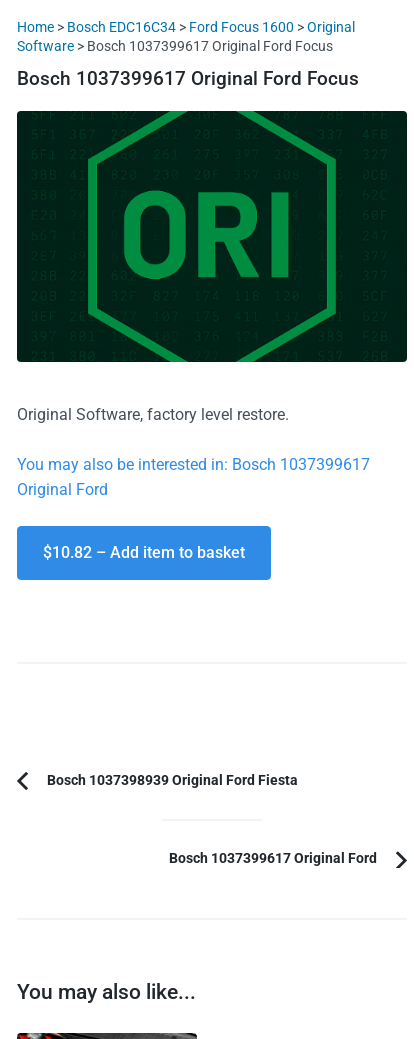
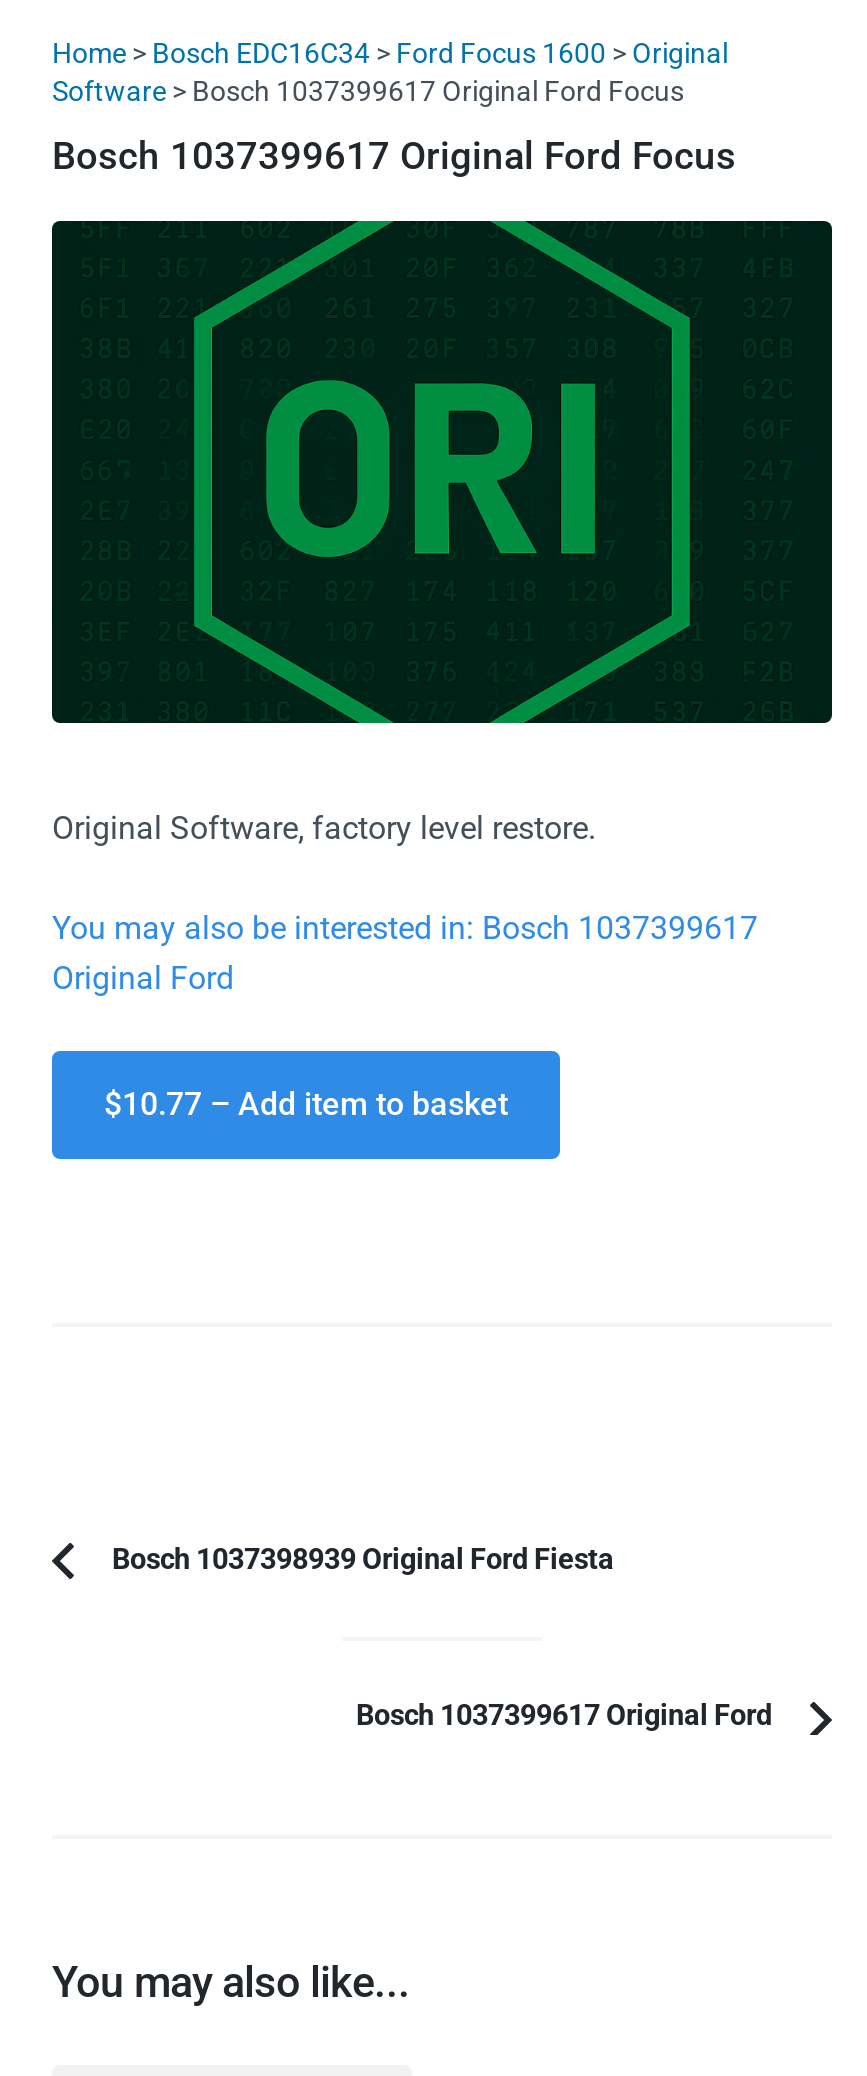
[43,543,245,562] $10.82 – Add item to basket -> [104,1084,508,1122] $10.77 – Add item to basket

